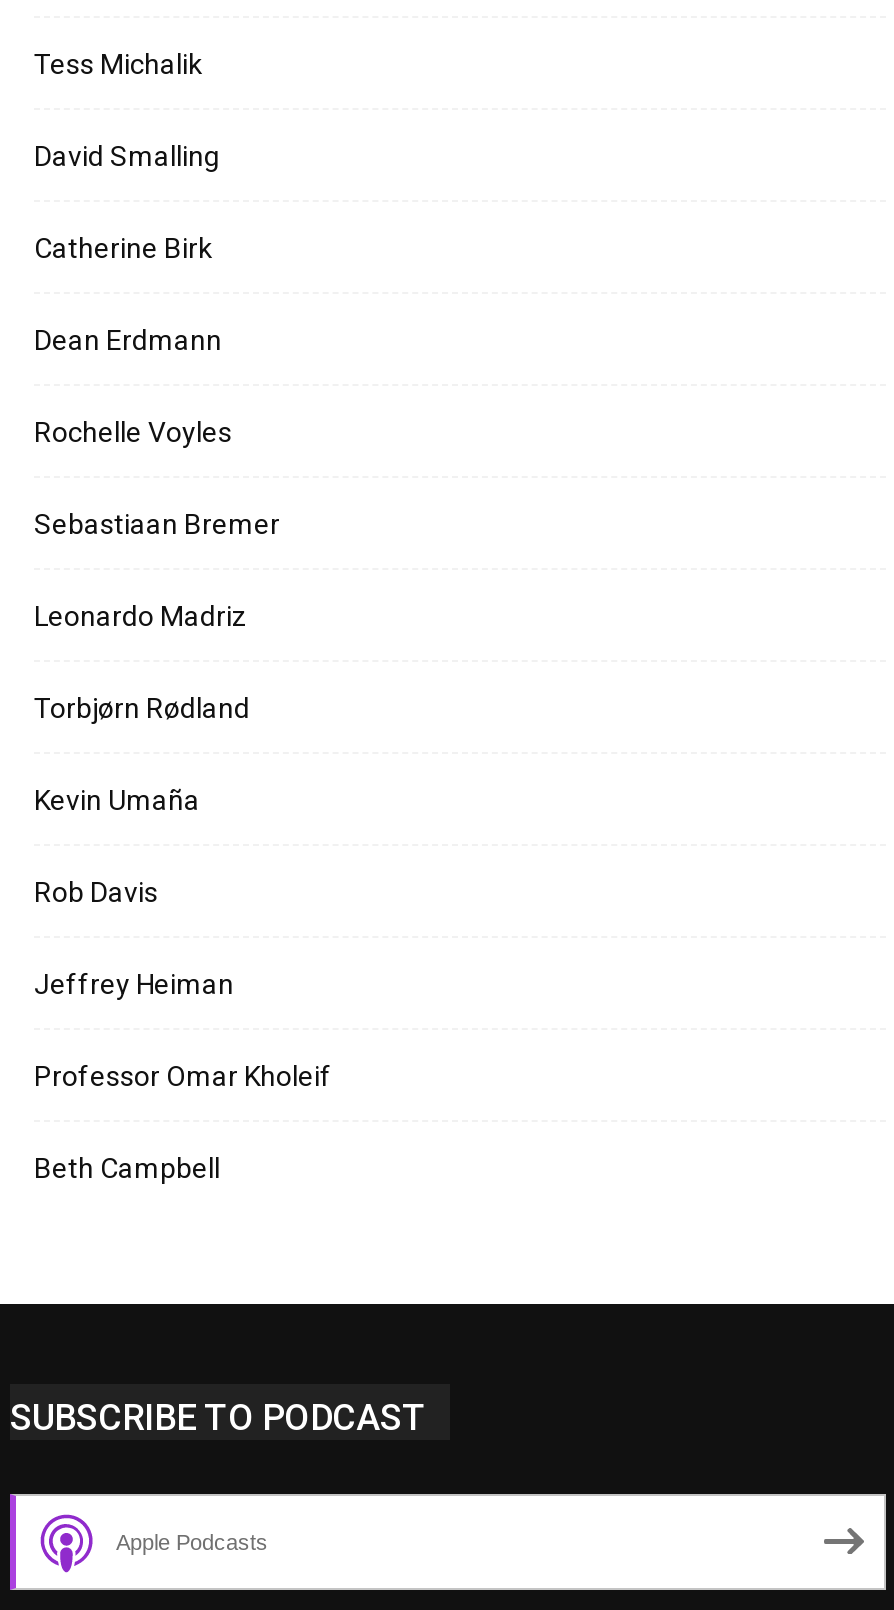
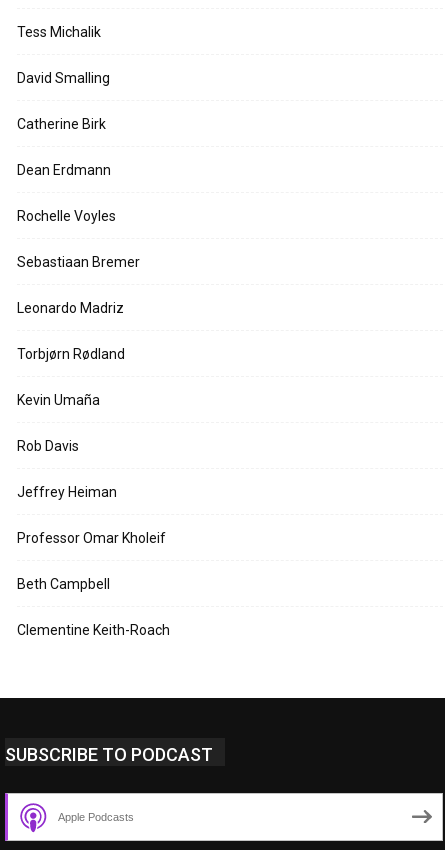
none -> [17,622,170,638] Clementine Keith-Roach

